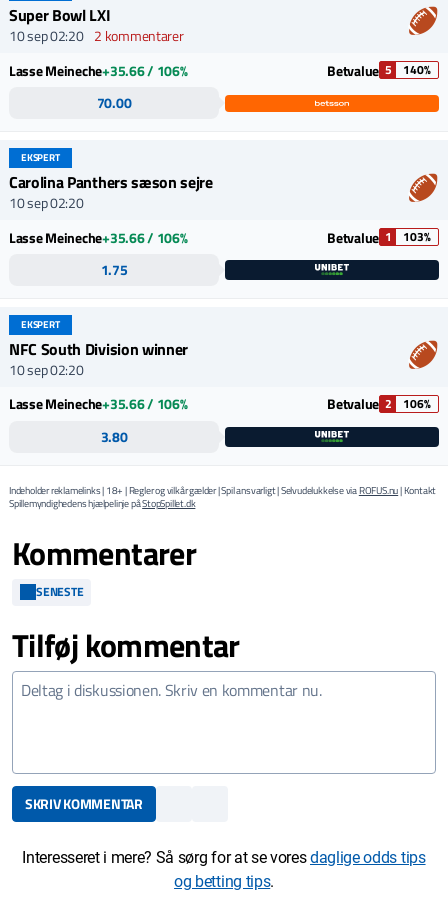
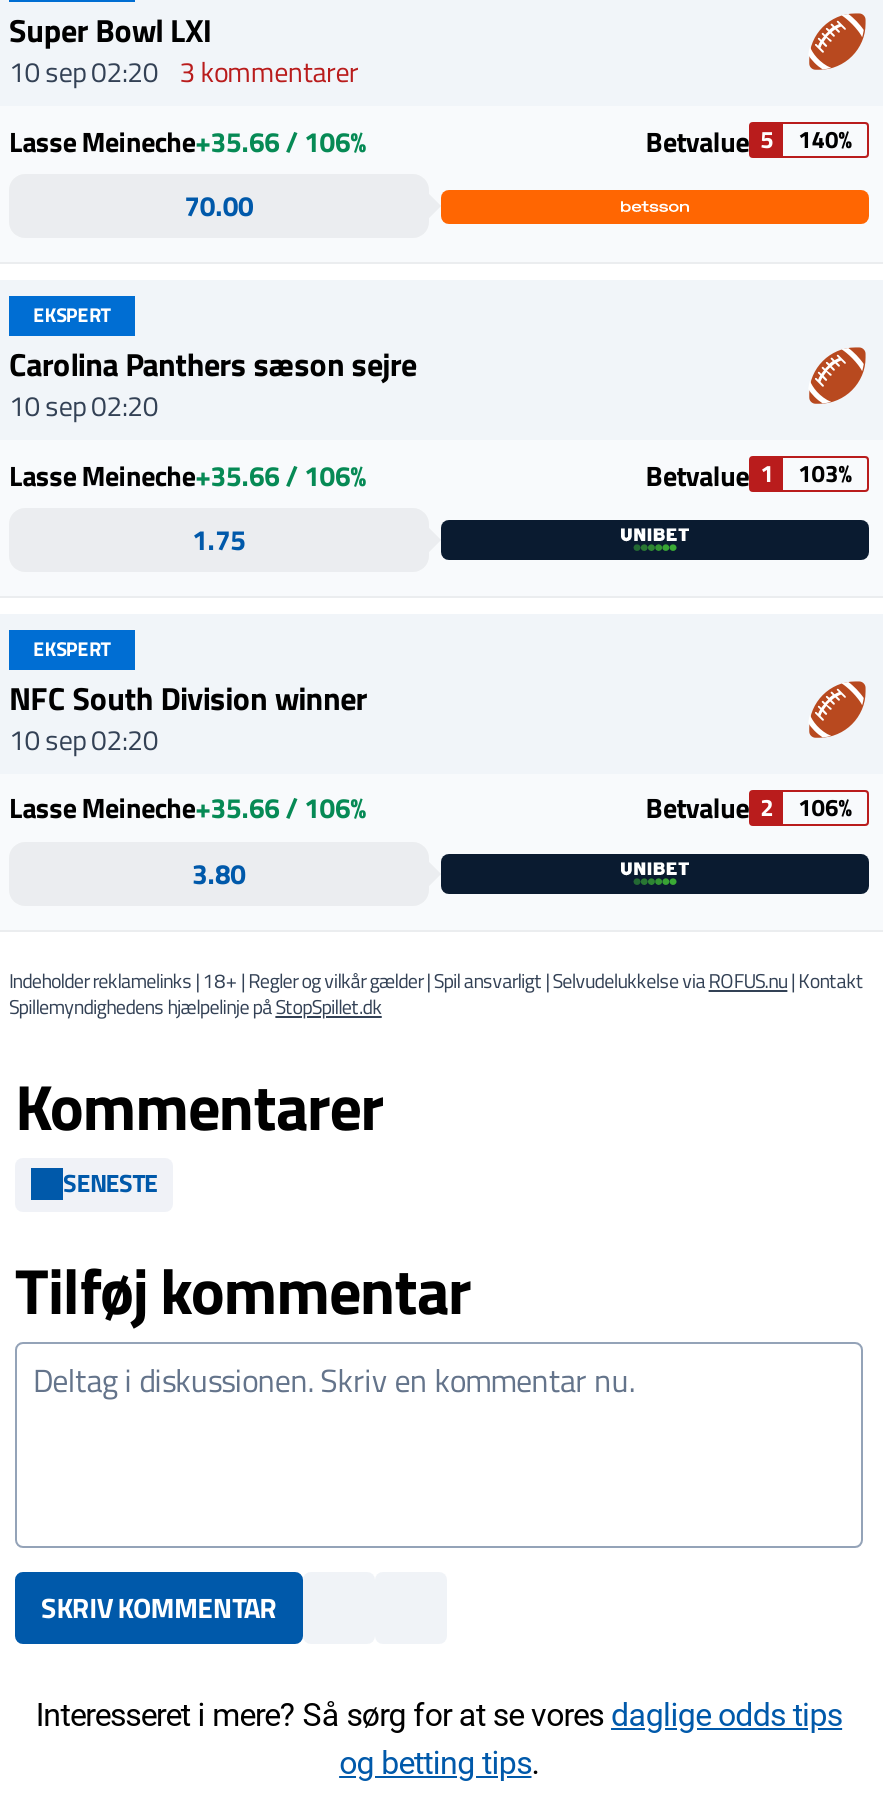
[9,25,184,46] 10 sep 02:20 2 kommentarer -> [9,51,358,93] 10 sep 02:20 3 kommentarer

